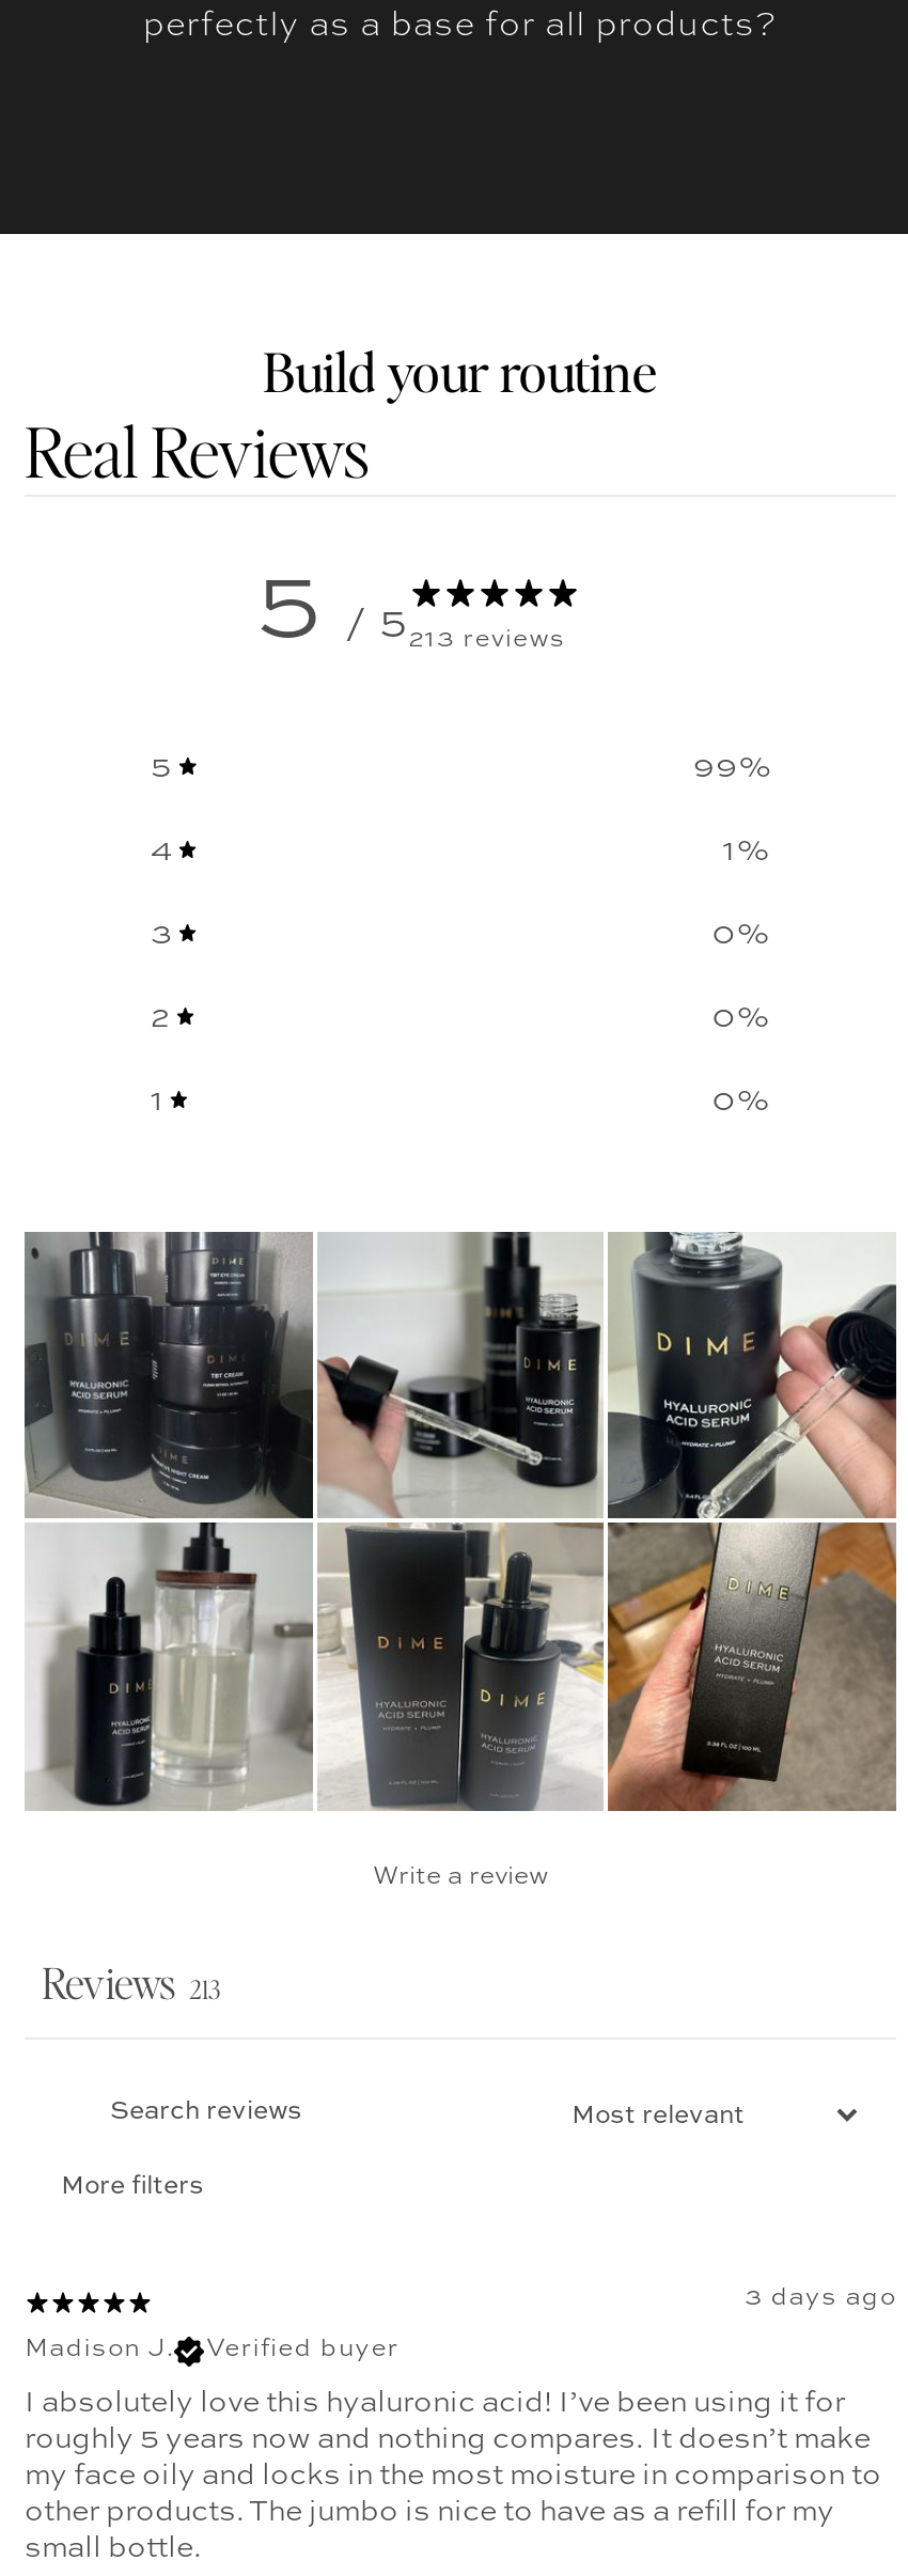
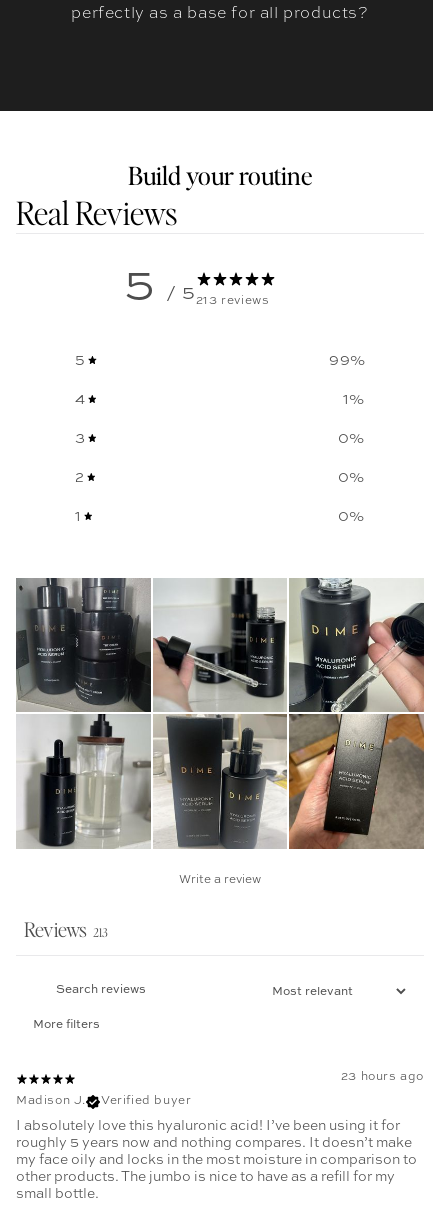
[745,2286,896,2311] 3 days ago -> [341,1071,424,1083] 23 hours ago

